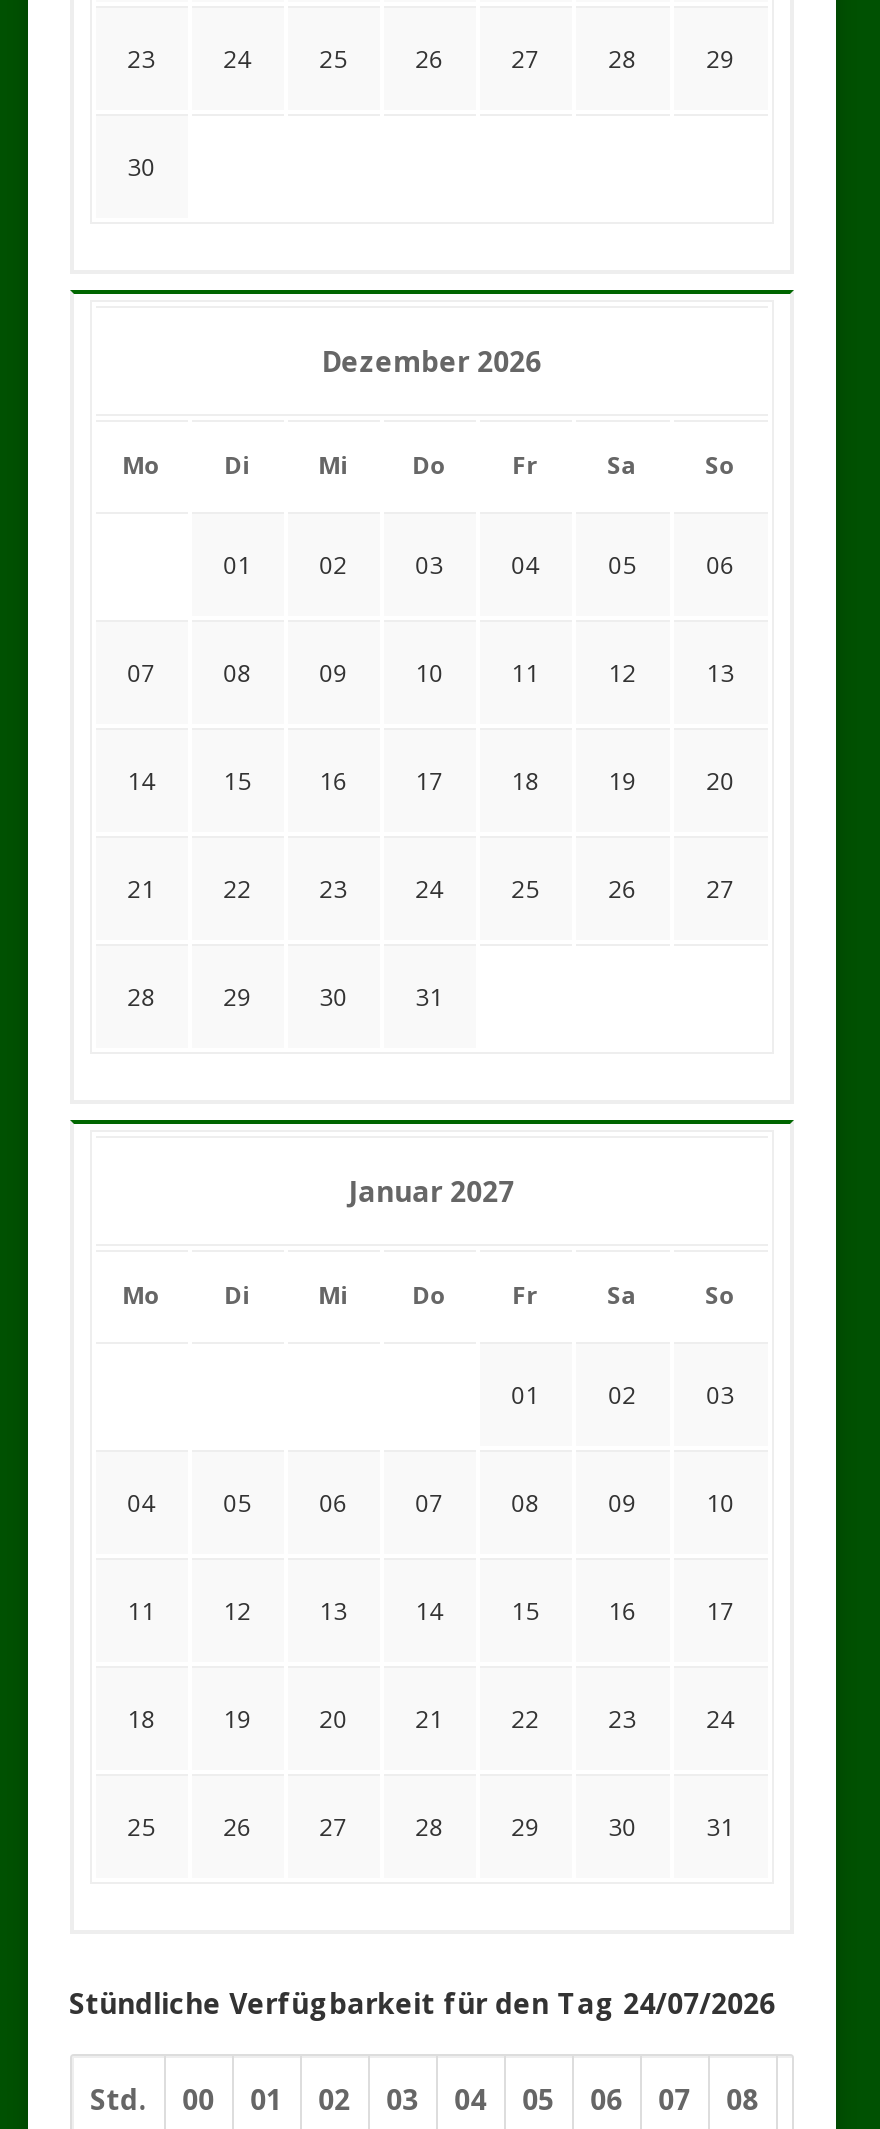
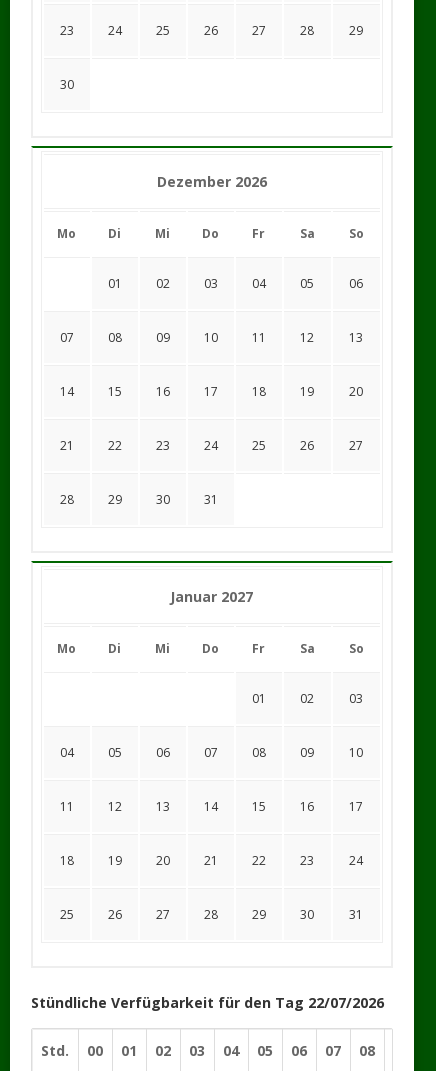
[69,1984,775,2022] Stündliche Verfügbarkeit für den Tag 24/07/2026 -> [31,993,384,1012] Stündliche Verfügbarkeit für den Tag 22/07/2026

